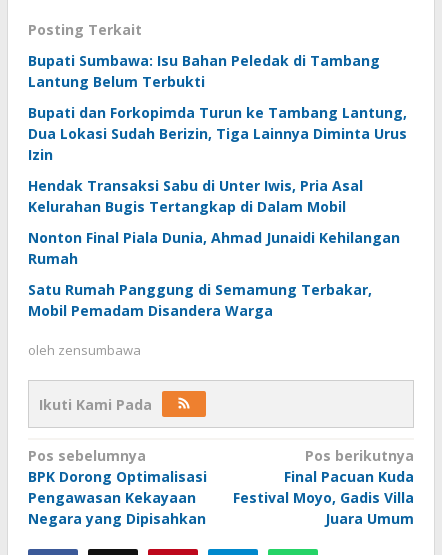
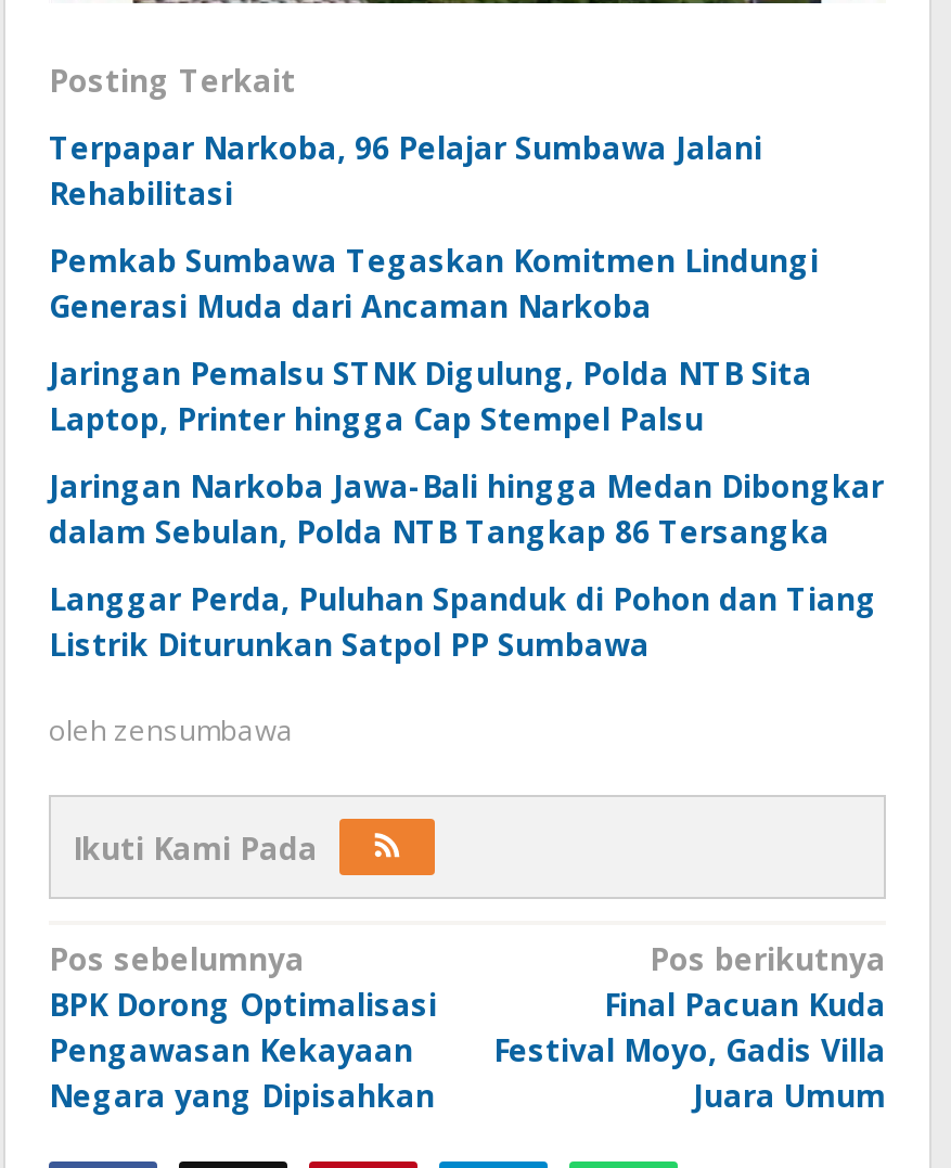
[28,51,380,91] Bupati Sumbawa: Isu Bahan Peledak di Tambang | Lantung Belum Terbukti -> [49,126,762,213] Terpapar Narkoba, 96 Pelajar Sumbawa Jalani | Rehabilitasi
[28,103,407,164] Bupati dan Forkopimda Turun ke Tambang Lantung, | Dua Lokasi Sudah Berizin, Tiga Lainnya Diminta Urus | Izin -> [49,239,819,326] Pemkab Sumbawa Tegaskan Komitmen Lindungi | Generasi Muda dari Ancaman Narkoba
[28,176,363,216] Hendak Transaksi Sabu di Unter Iwis, Pria Asal | Kelurahan Bugis Tertangkap di Dalam Mobil -> [49,352,812,439] Jaringan Pemalsu STNK Digulung, Polda NTB Sita | Laptop, Printer hingga Cap Stempel Palsu
[28,228,400,268] Nonton Final Piala Dunia, Ahmad Junaidi Kehilangan | Rumah -> [49,465,884,552] Jaringan Narkoba Jawa-Bali hingga Medan Dibongkar | dalam Sebulan, Polda NTB Tangkap 86 Tersangka
[28,280,372,320] Satu Rumah Panggung di Semamung Terbakar, | Mobil Pemadam Disandera Warga -> [49,578,877,664] Langgar Perda, Puluhan Spanduk di Pohon dan Tiang | Listrik Diturunkan Satpol PP Sumbawa

